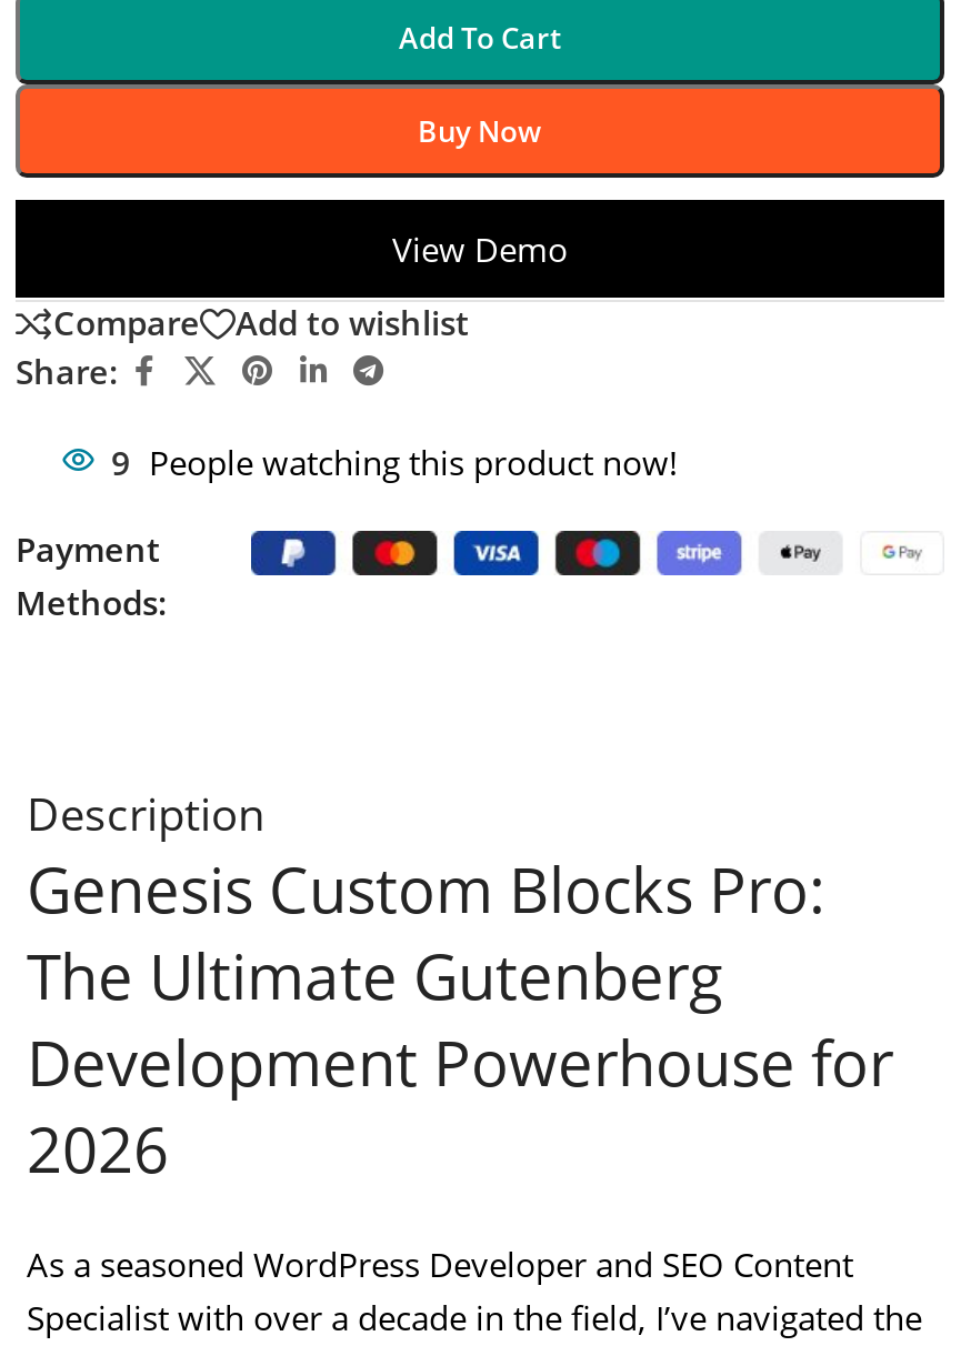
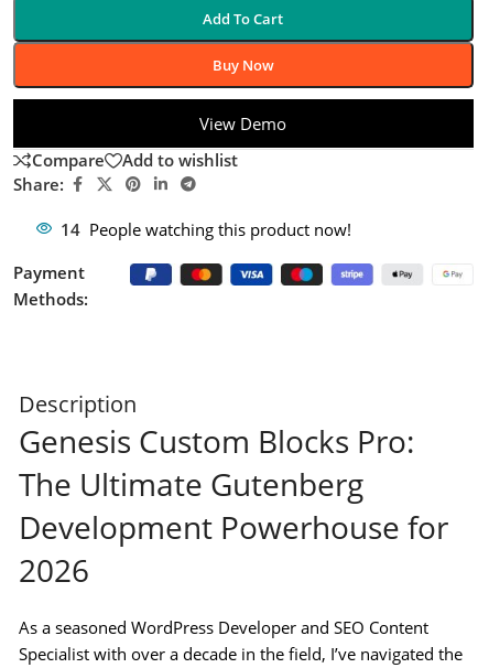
[111,440,678,484] 9 People watching this product now! -> [61,218,351,240] 14 People watching this product now!

